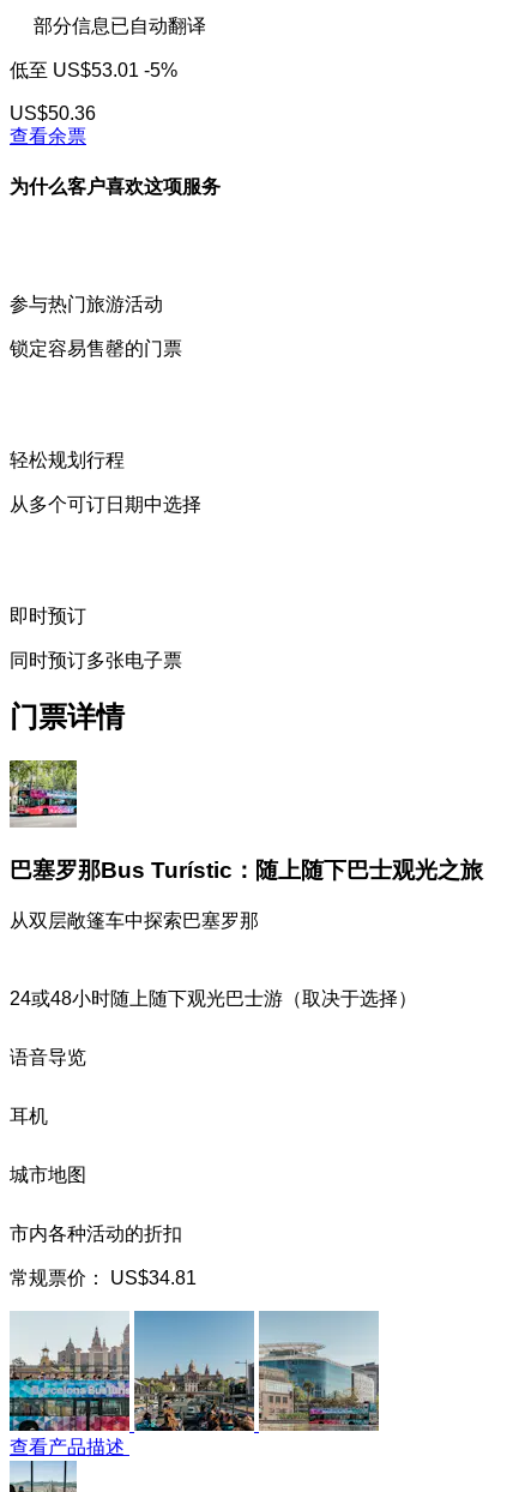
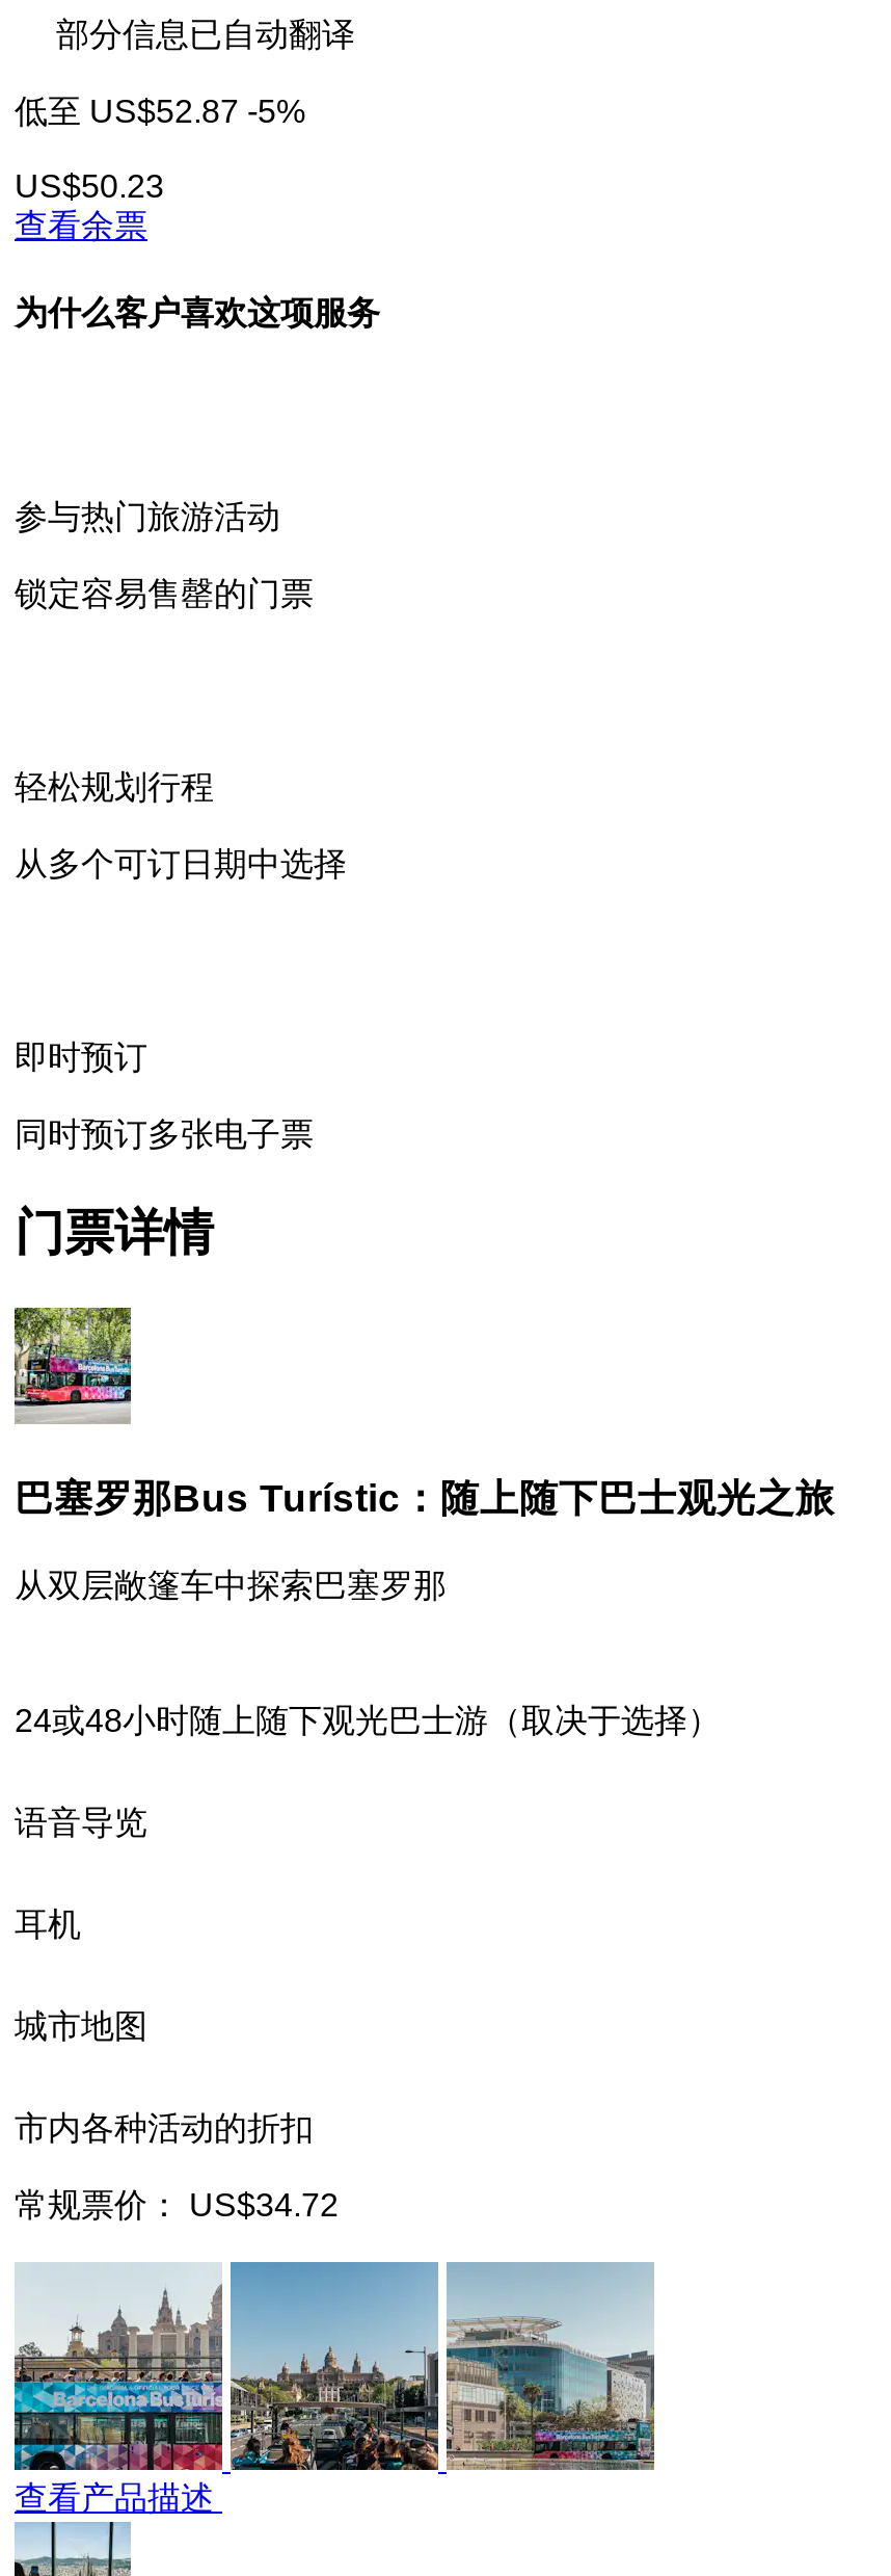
[10,60,177,80] 低至US$53.01 -5% -> [15,93,305,128] 低至US$52.87 -5%
[10,103,96,123] US$50.36 -> [15,168,164,203] US$50.23
[10,1267,197,1288] 常规票价：US$34.81 -> [15,2186,339,2222] 常规票价：US$34.72

